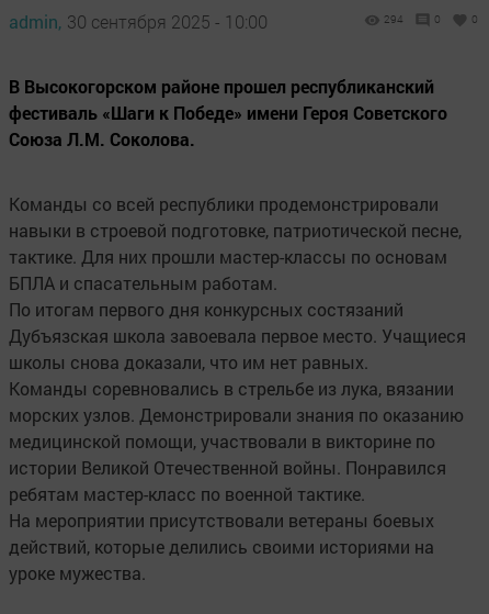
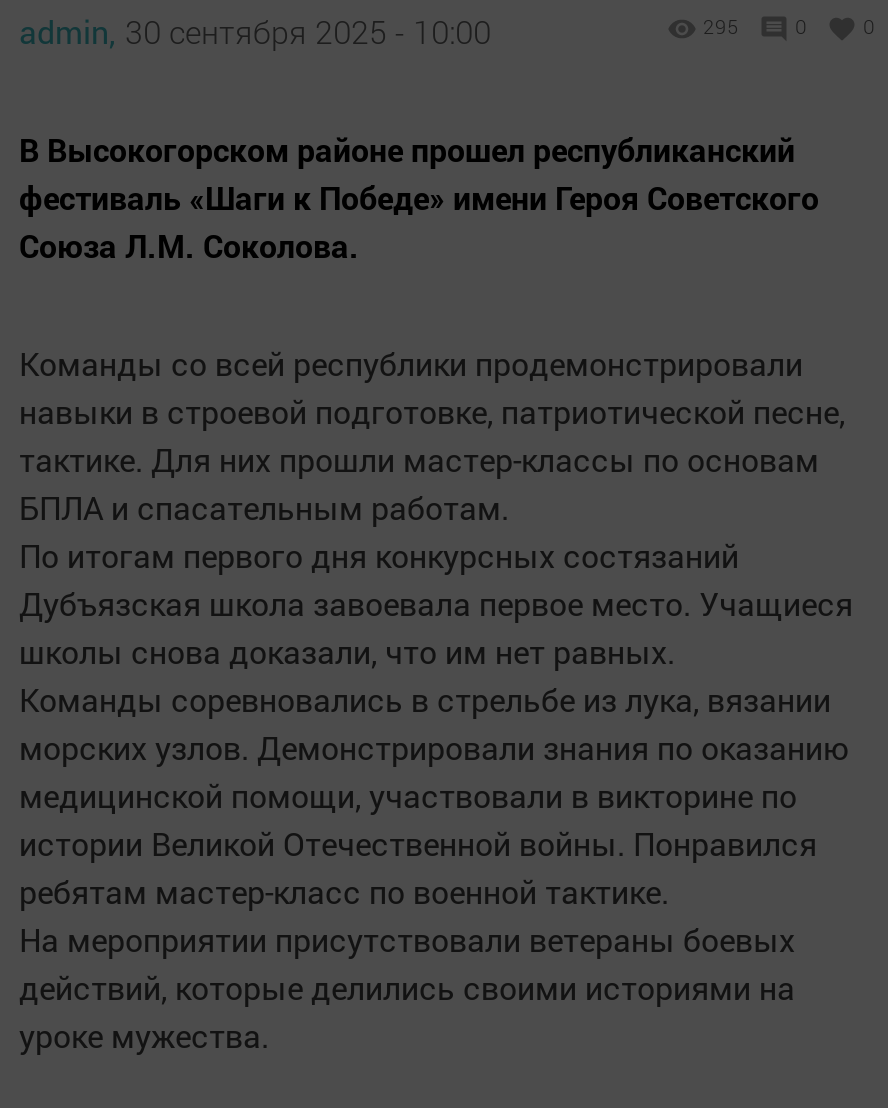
[384,12,403,27] 294 -> [703,15,739,41] 295

